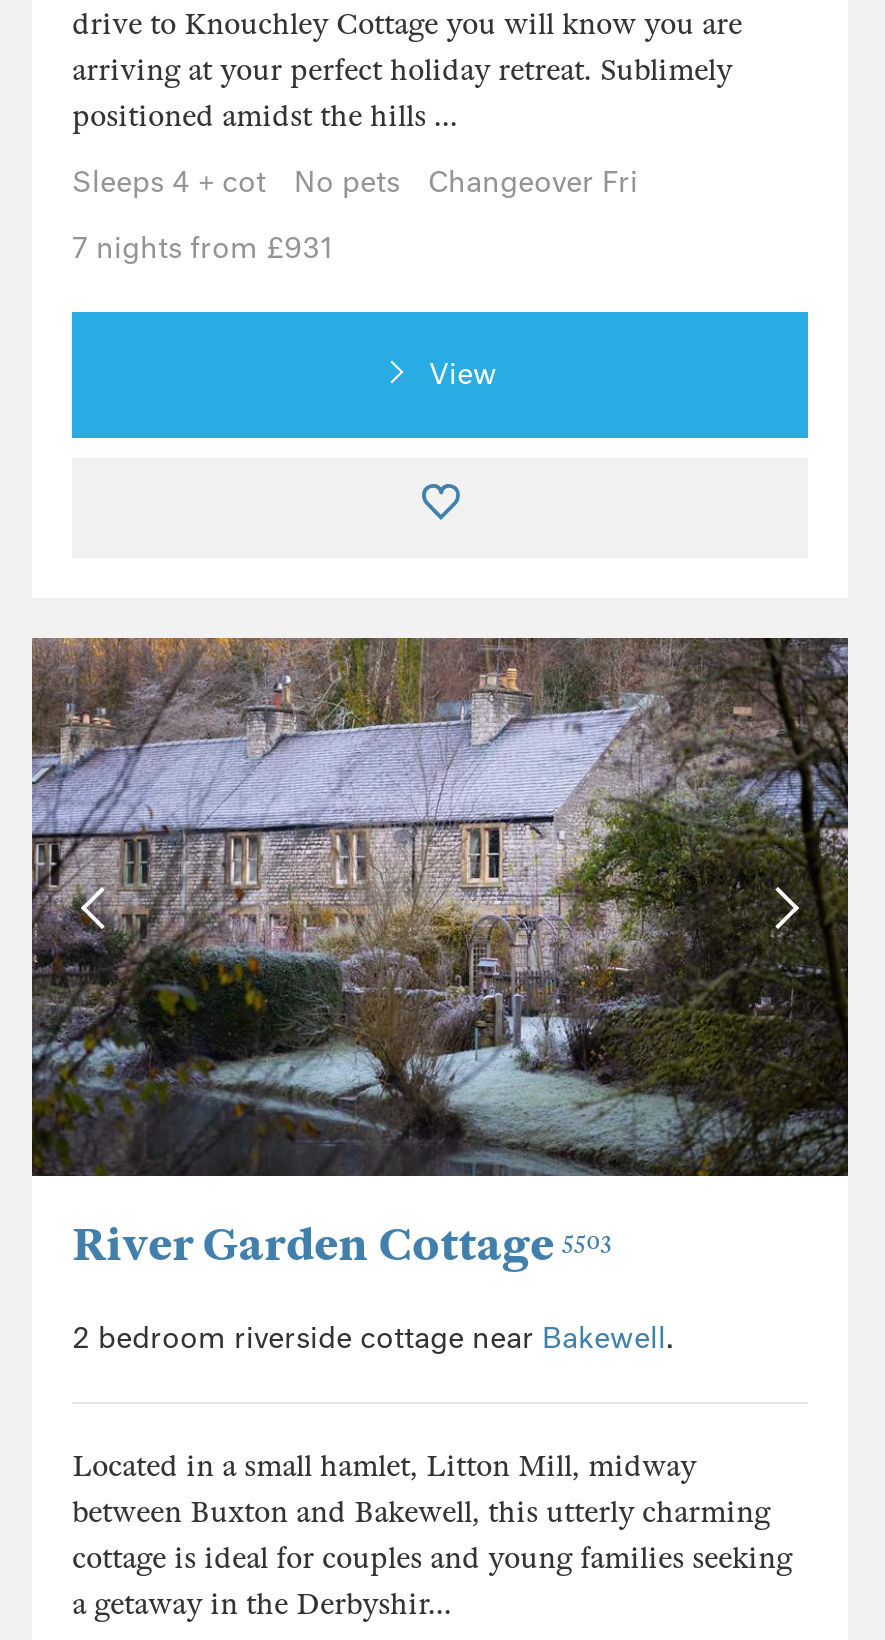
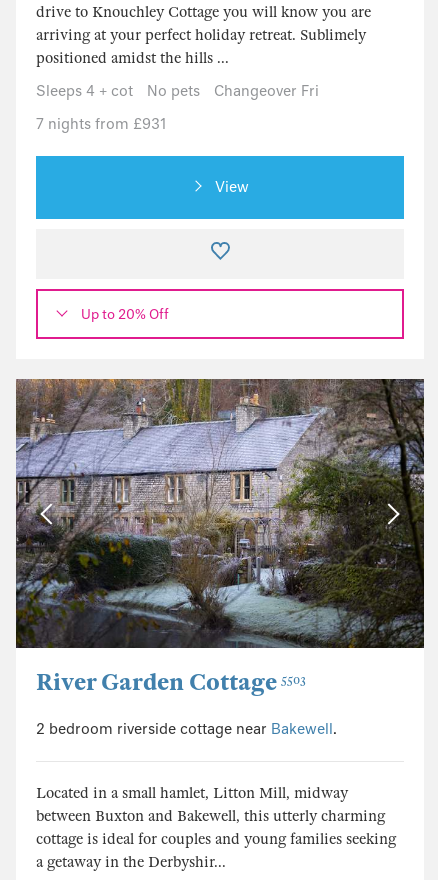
none -> [81,306,169,323] Up to 20% Off

